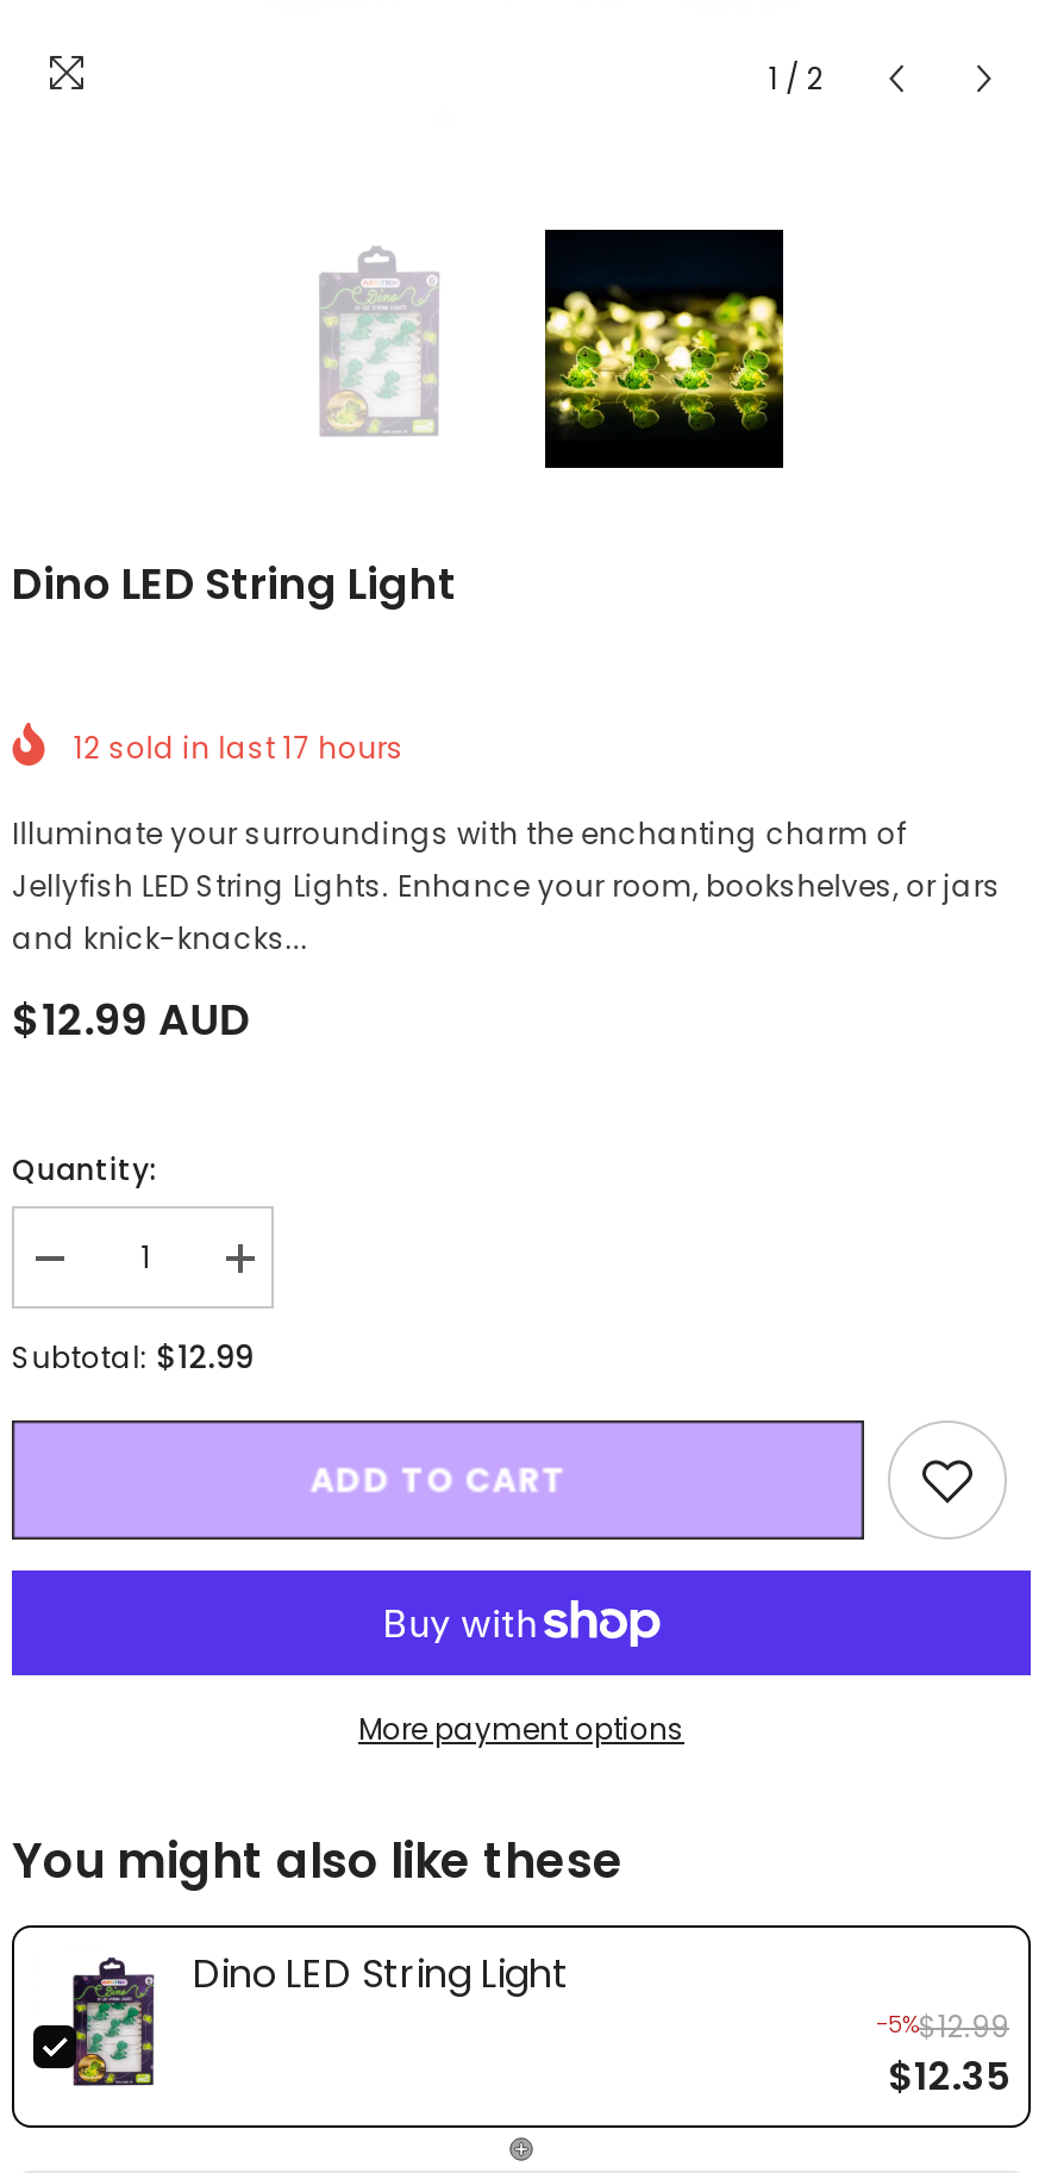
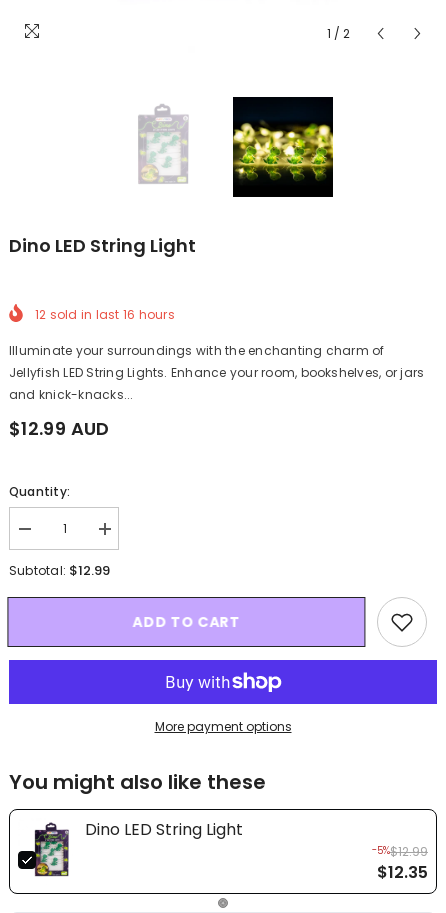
[74,727,404,767] 12 sold in last 17 hours -> [35,306,175,323] 12 sold in last 16 hours

